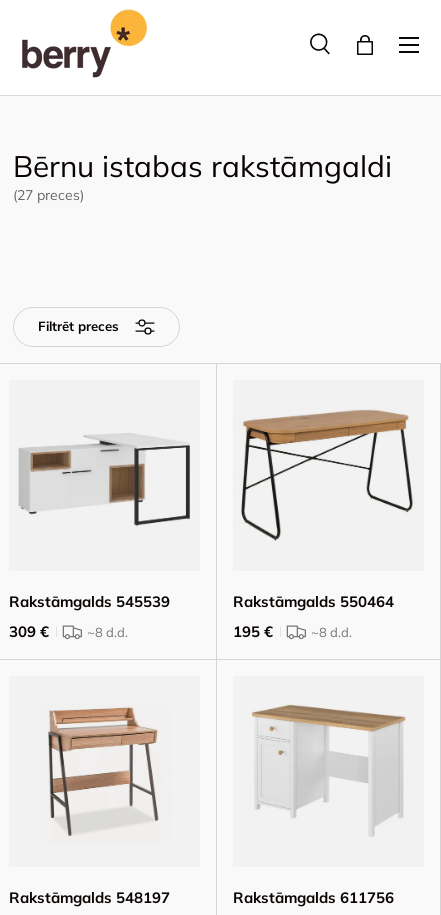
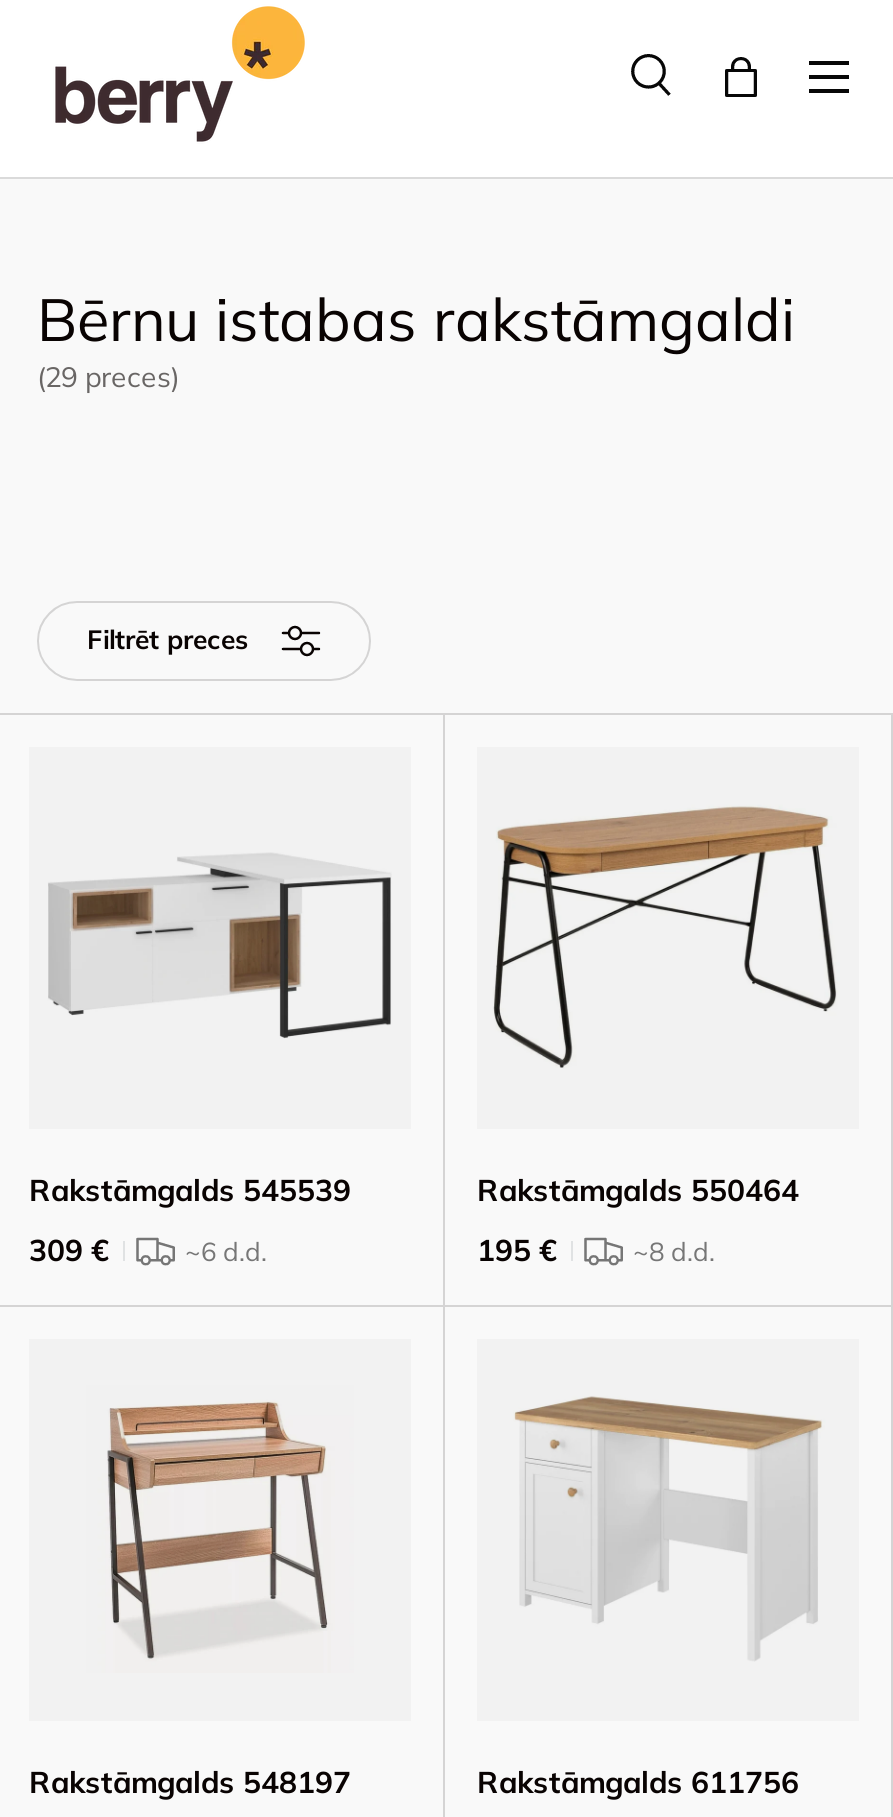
[13,185,84,203] (27 preces) -> [37,358,179,394] (29 preces)
[87,624,128,640] ~8 d.d. -> [185,1234,267,1266] ~6 d.d.

